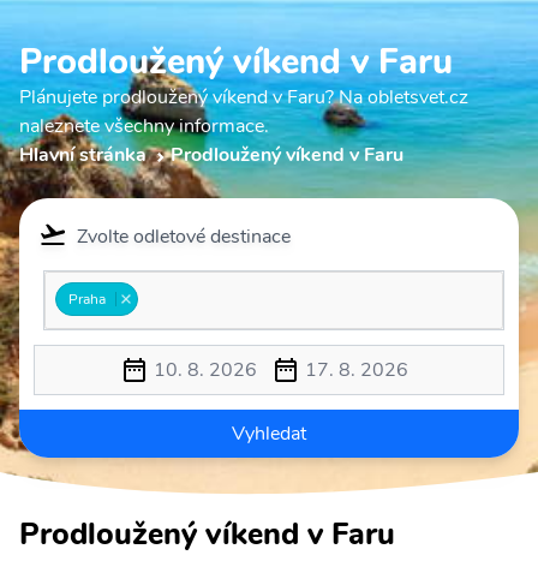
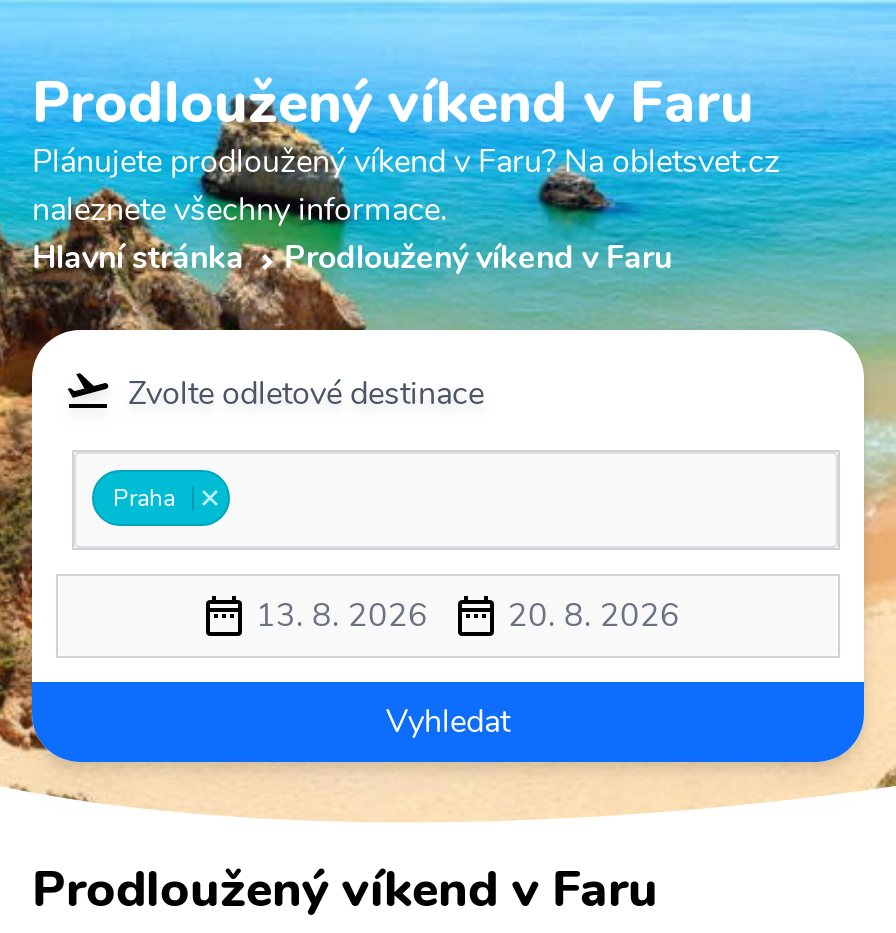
[154,356,257,383] 10. 8. 2026 -> [256,593,428,637] 13. 8. 2026
[305,356,408,383] 17. 8. 2026 -> [508,593,680,637] 20. 8. 2026

